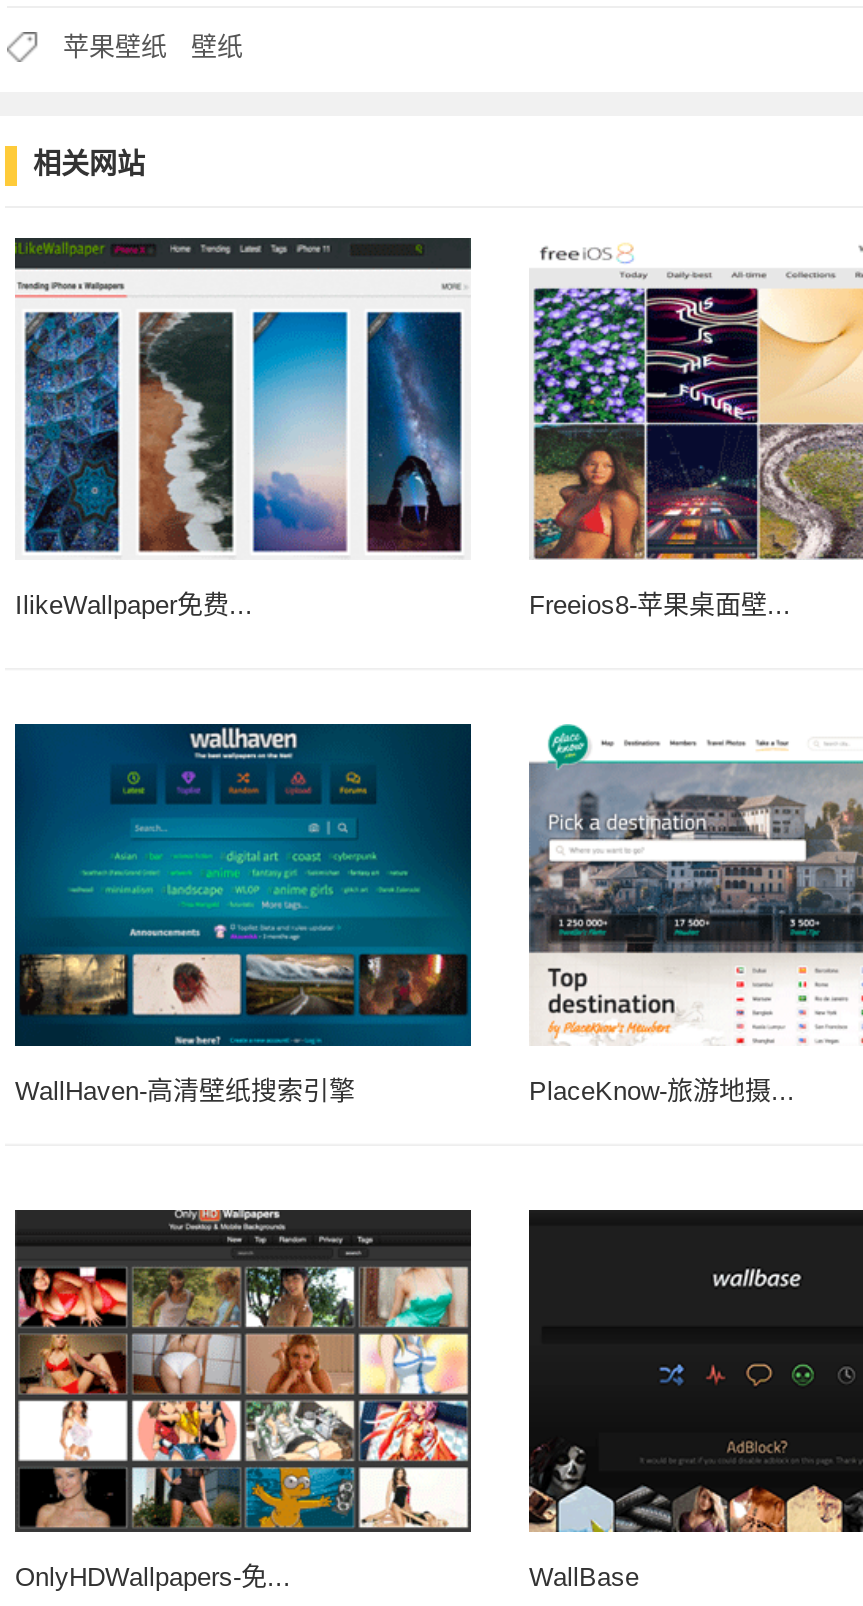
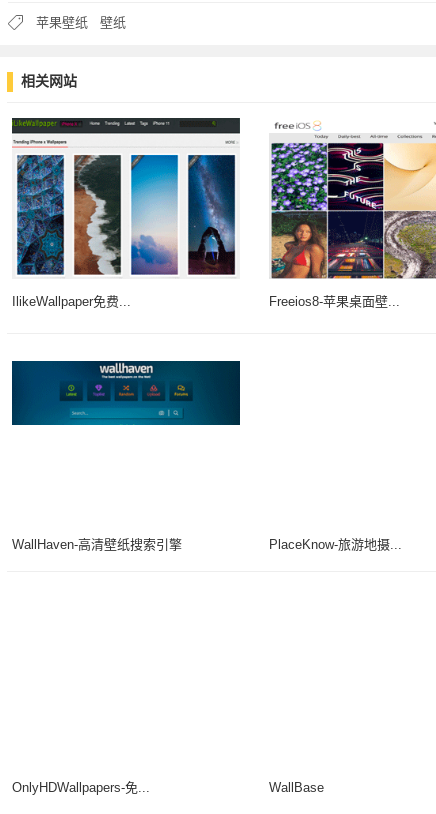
[527,722,857,1046] [image] -> none
[13,852,473,1048] [image] -> none
[13,1208,473,1534] [image] -> none
[527,1208,857,1534] [image] -> none

